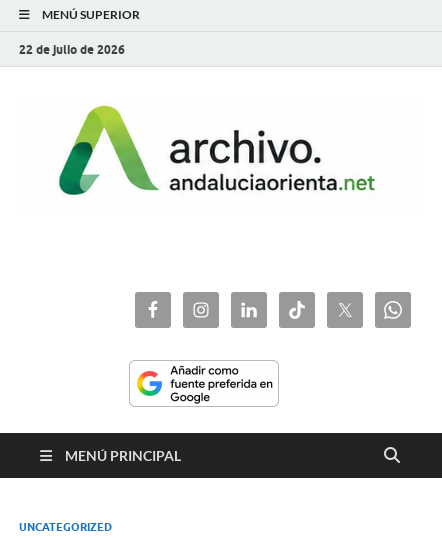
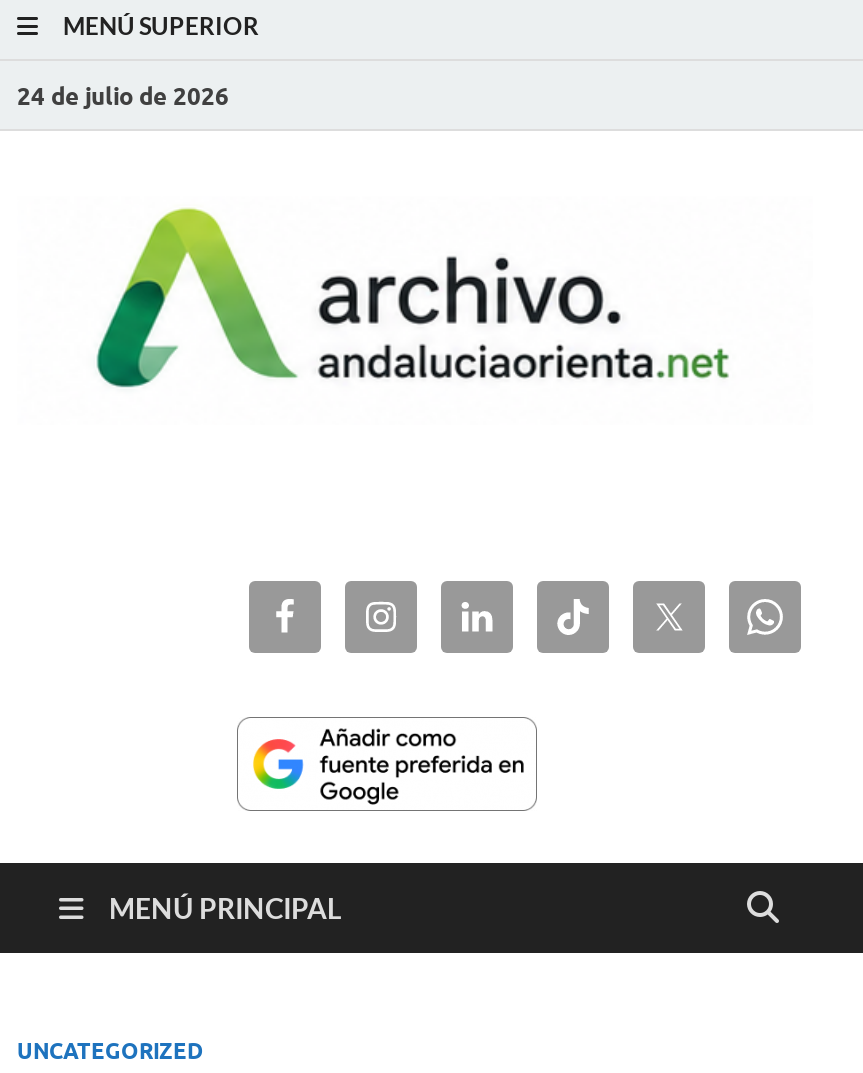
[19,41,125,56] 22 de julio de 2026 -> [17,80,229,110] 24 de julio de 2026

